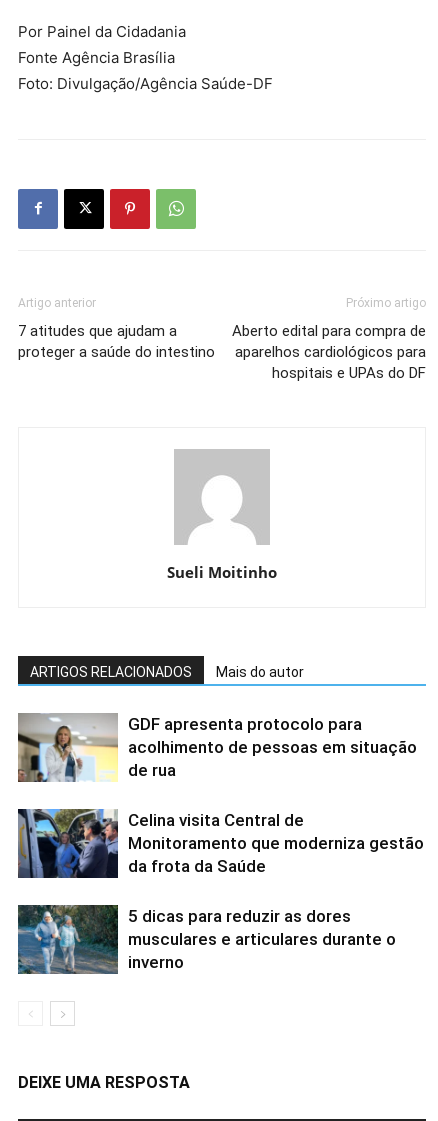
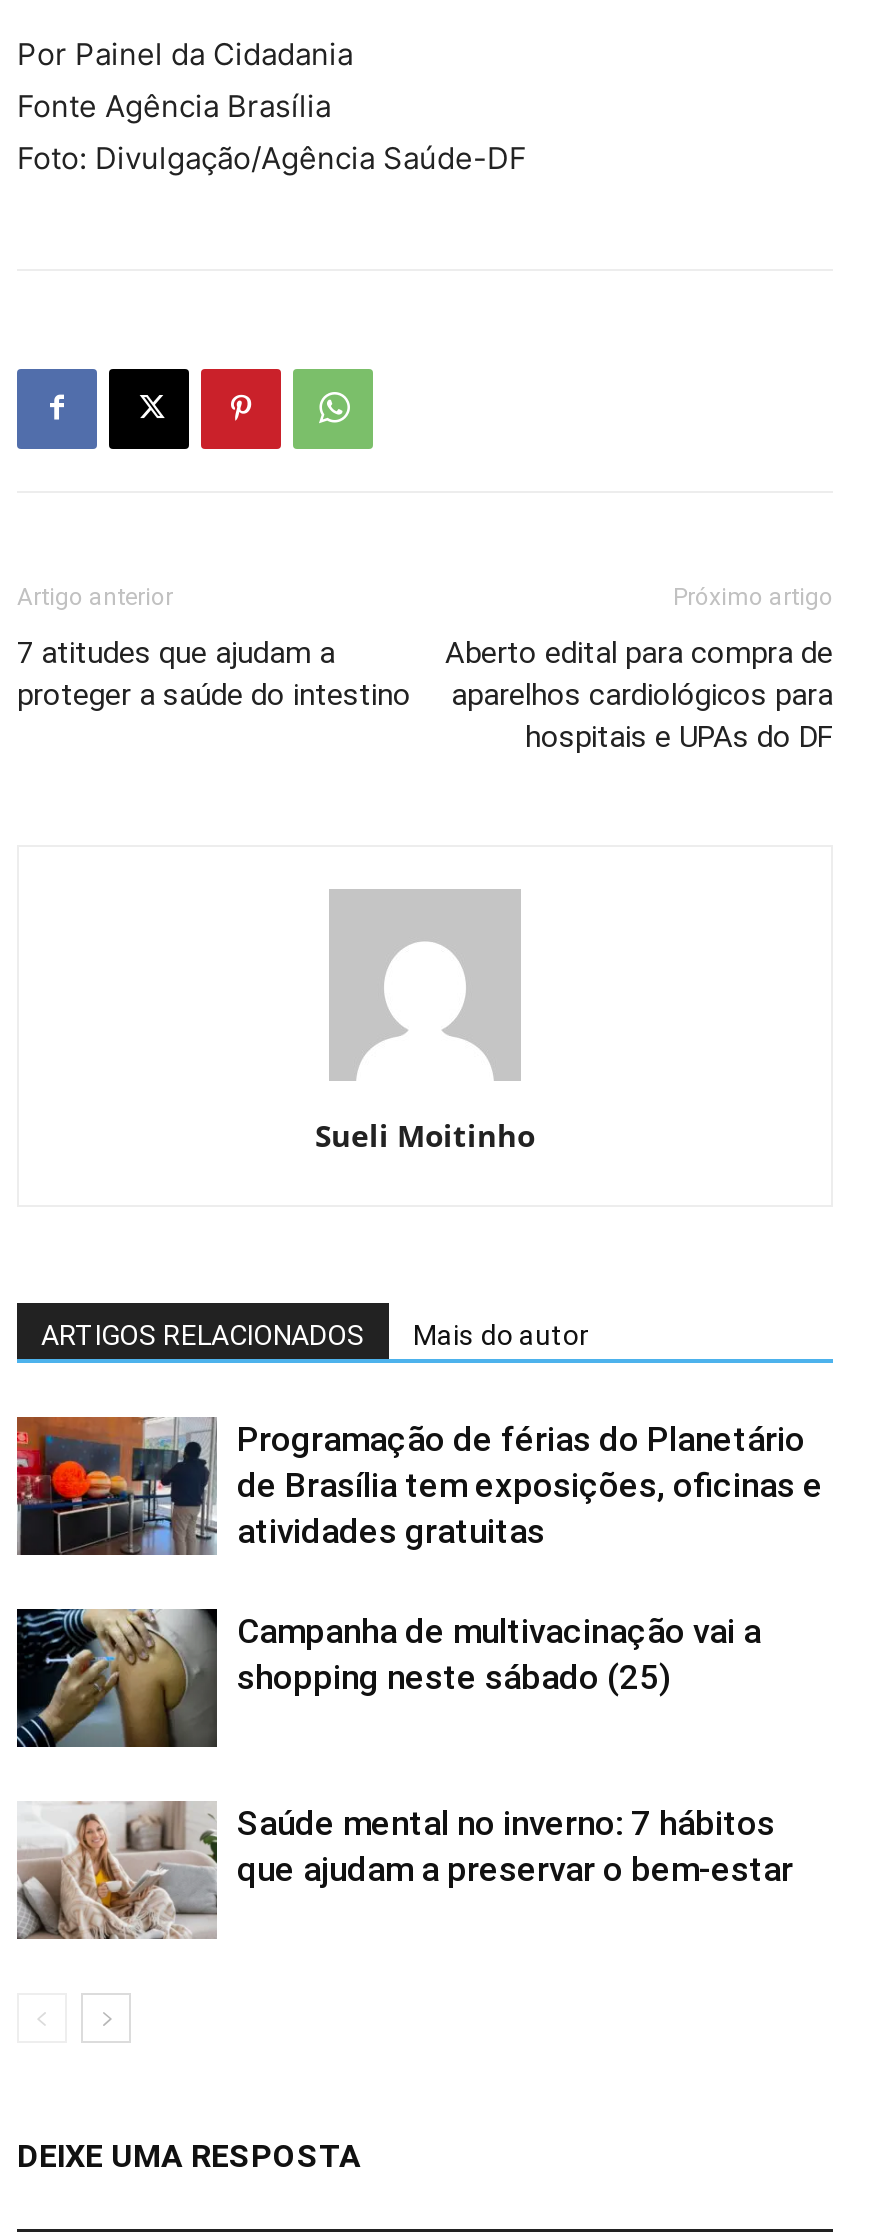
[17,713,417,783] [image] | GDF apresenta protocolo para | acolhimento de pessoas em situação | de rua -> [15,1415,823,1557] [image] | Programação de férias do Planetário | de Brasília tem exposições, oficinas e | atividades gratuitas
[17,808,424,879] [image] | Celina visita Central de | Monitoramento que moderniza gestão | da frota da Saúde -> [15,1607,761,1749] [image] | Campanha de multivacinação vai a | shopping neste sábado (25)
[17,904,396,975] [image] | 5 dicas para reduzir as dores | musculares e articulares durante o | inverno -> [17,1801,793,1939] [image] | Saúde mental no inverno: 7 hábitos | que ajudam a preservar o bem-estar

